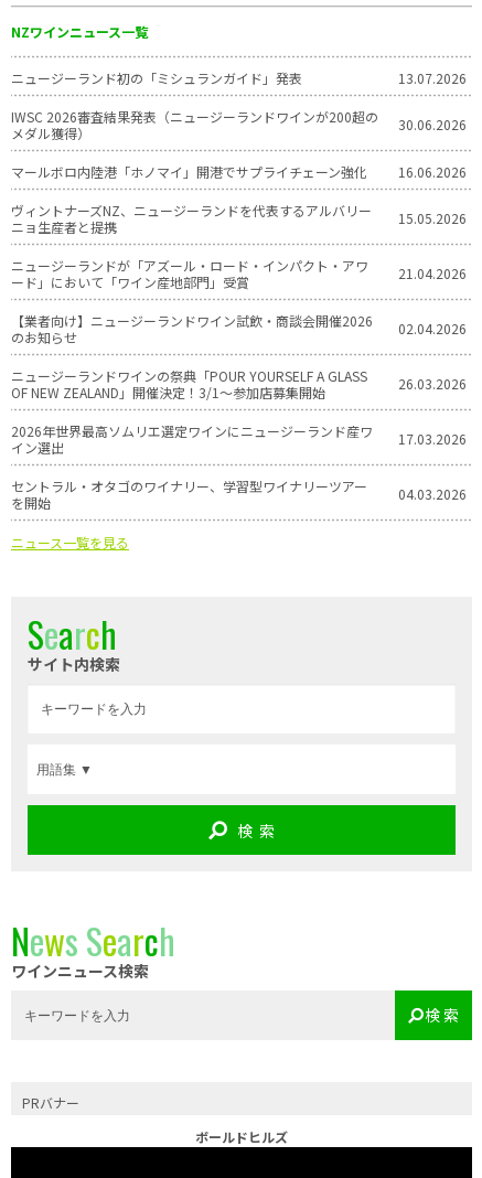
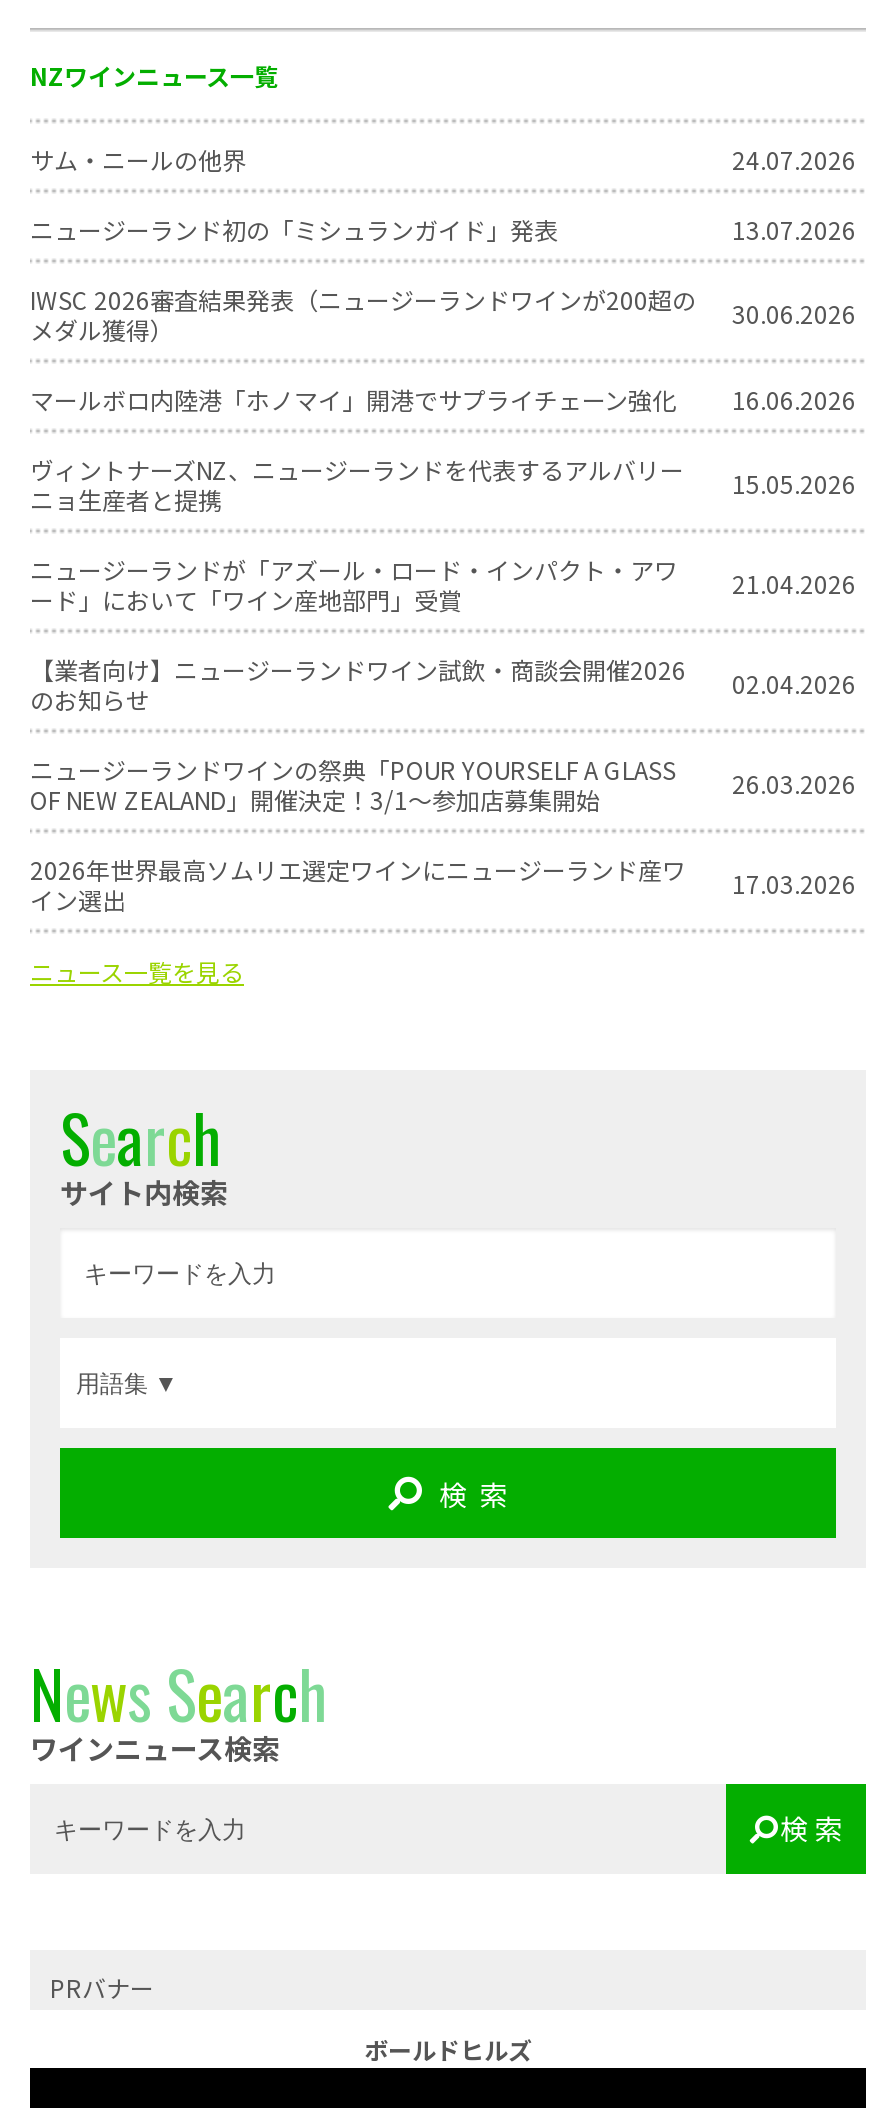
none -> [30,142,856,176] サム・ニールの他界 | 24.07.2026
moved [11,68,467,457] -> [30,212,856,916]: ニュージーランド初の「ミシュランガイド」発表 | 13.07.2026 | IWSC 2026審査結果発表（ニュージーランドワインが200超の | ... | イン選出 | 17.03.2026
[11,476,467,512] セントラル・オタゴのワイナリー、学習型ワイナリーツアー | を開始 | 04.03.2026 -> none

